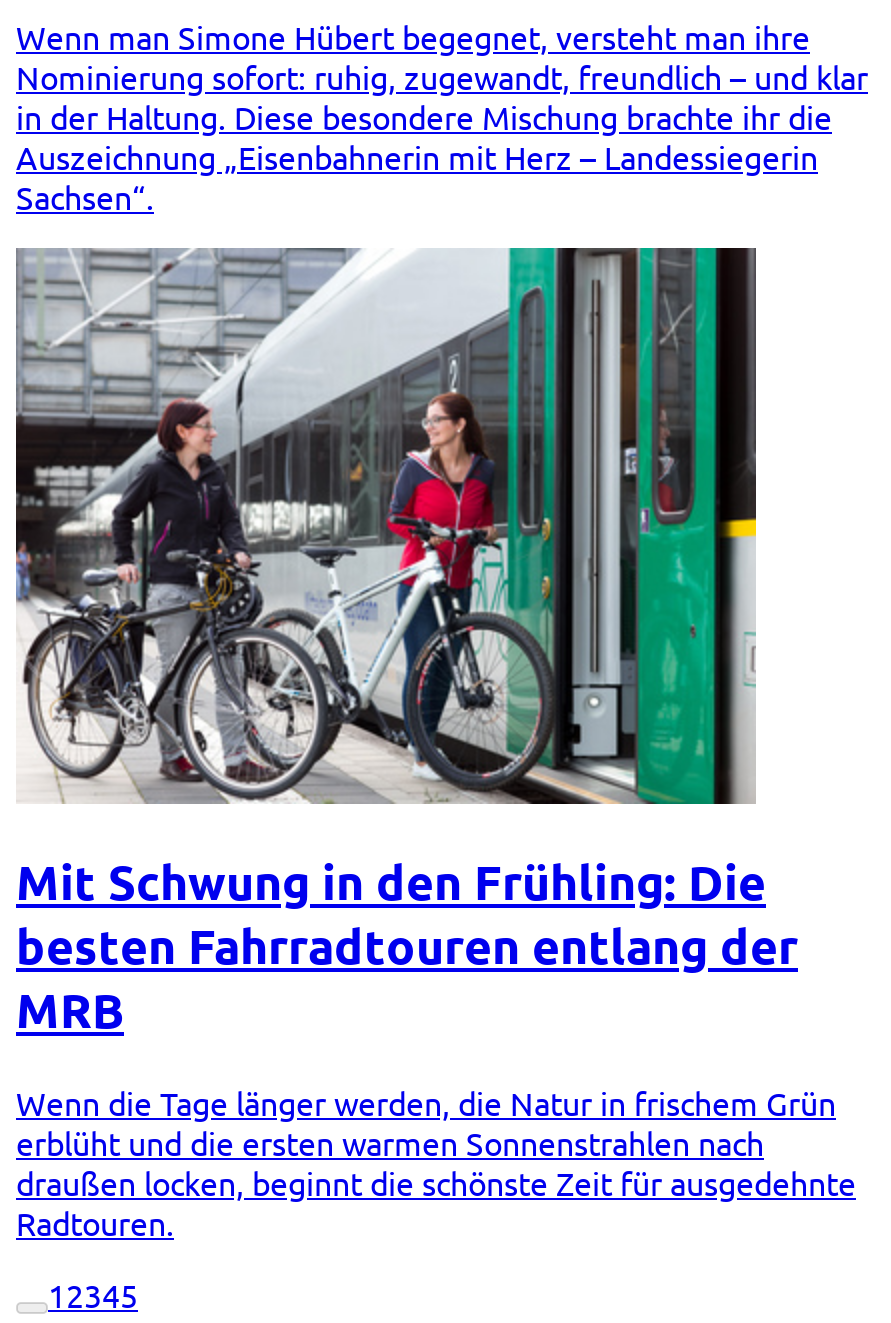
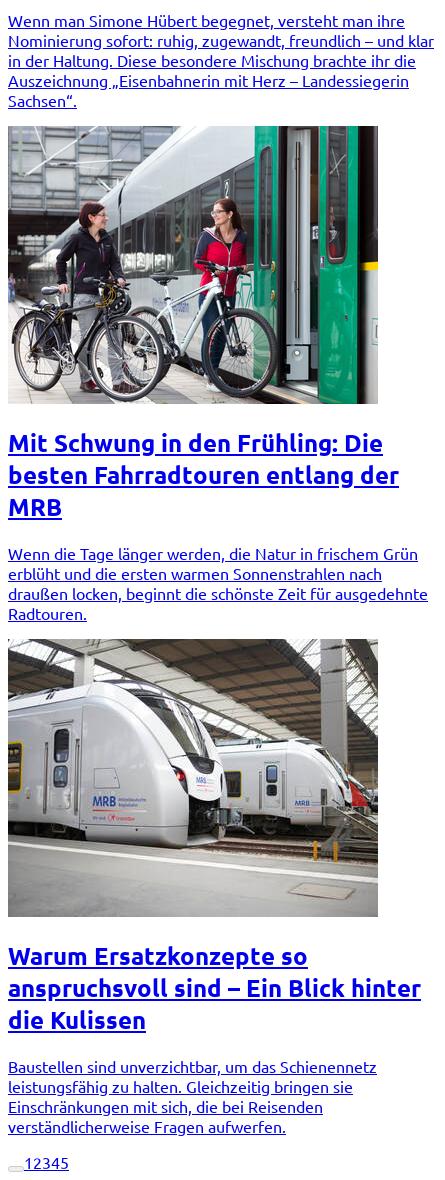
none -> [7,638,421,1136] [image] | Warum Ersatzkonzepte so | anspruchsvoll sind – Ein Blick hinter | die Kulissen | Baustellen sind unverzichtbar, um das Schienennetz | leistungsfähig zu halten. Gleichzeitig bringen sie | Einschränkungen mit sich, die bei Reisenden | verständlicherweise Fragen aufwerfen.

